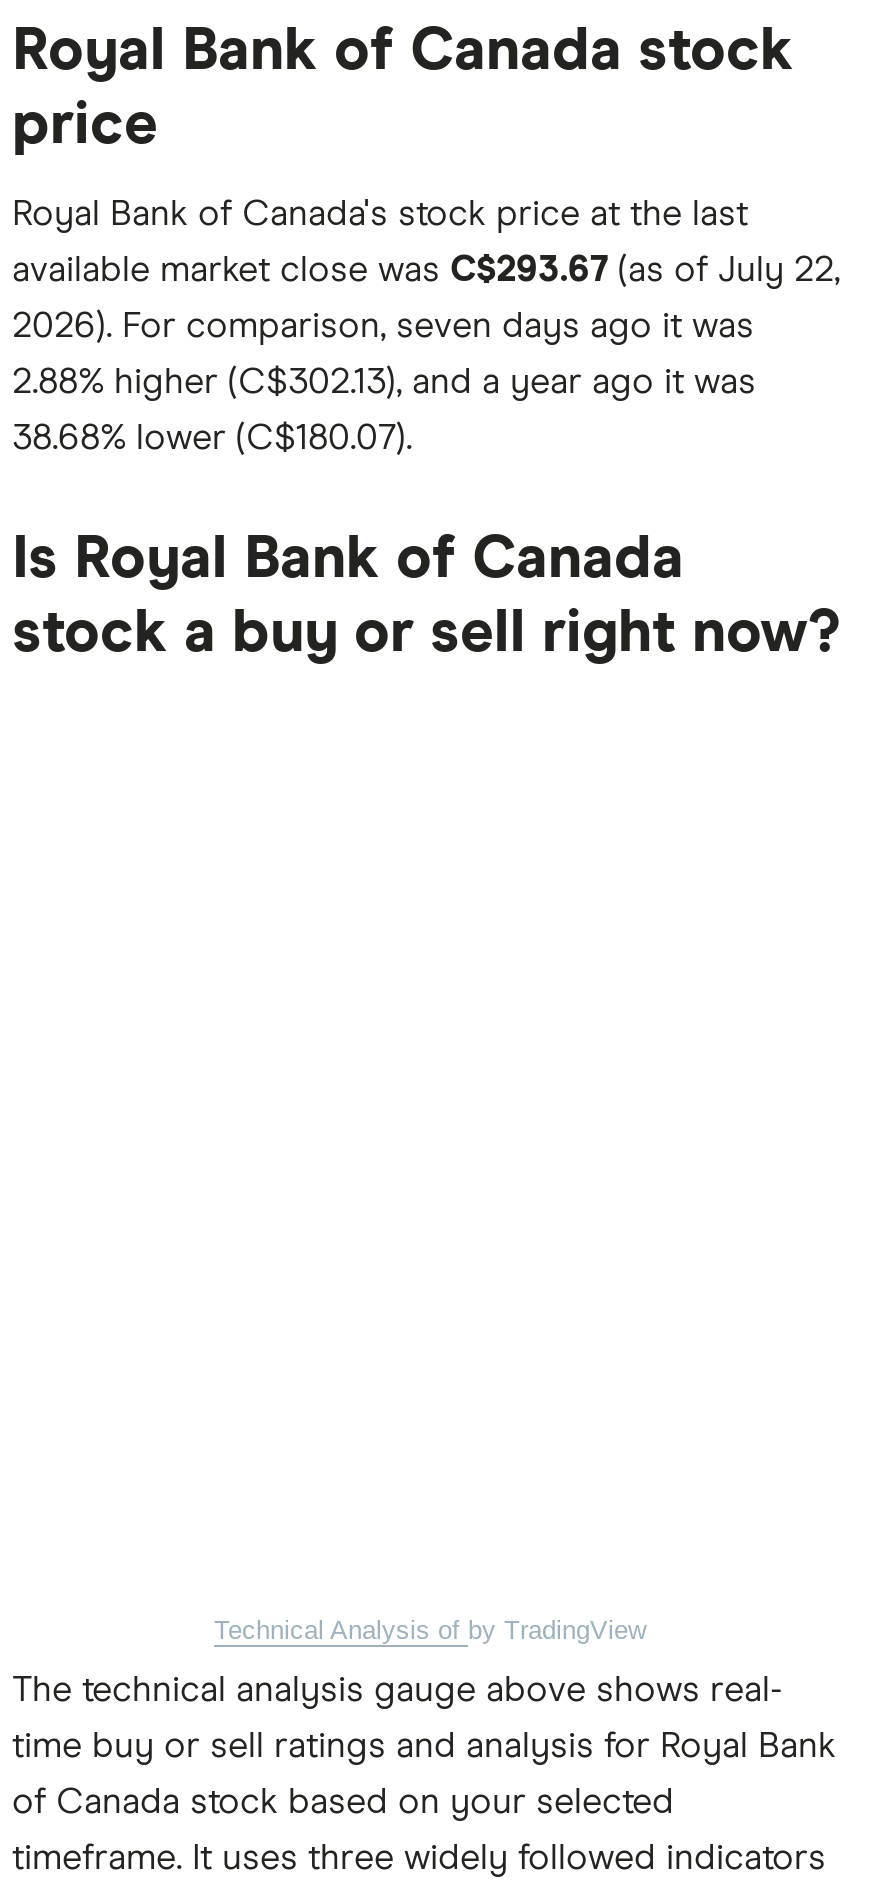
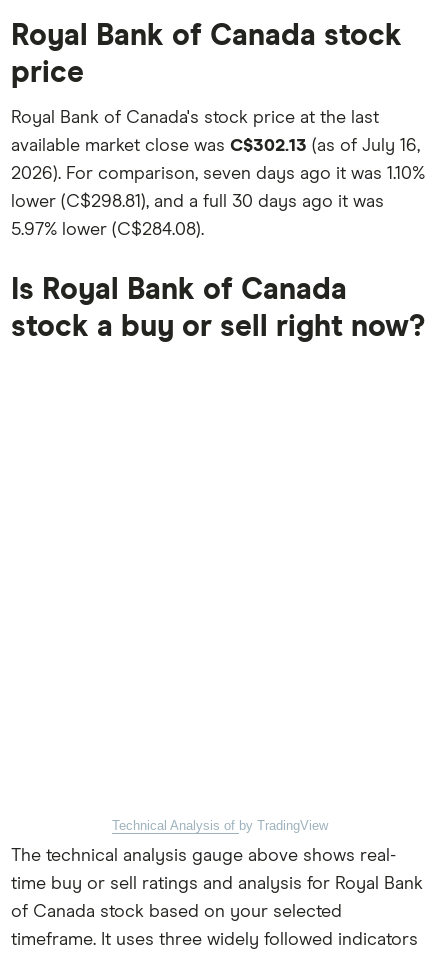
[12,253,840,289] available market close was C$293.67 (as of July 22, -> [11,137,420,155] available market close was C$302.13 (as of July 16,
[12,309,754,345] 2026). For comparison, seven days ago it was -> [11,165,425,183] 2026). For comparison, seven days ago it was 1.10%
[12,365,756,401] 2.88% higher (C$302.13), and a year ago it was -> [11,193,384,211] lower (C$298.81), and a full 30 days ago it was
[12,421,412,457] 38.68% lower (C$180.07). -> [11,221,204,239] 5.97% lower (C$284.08).

